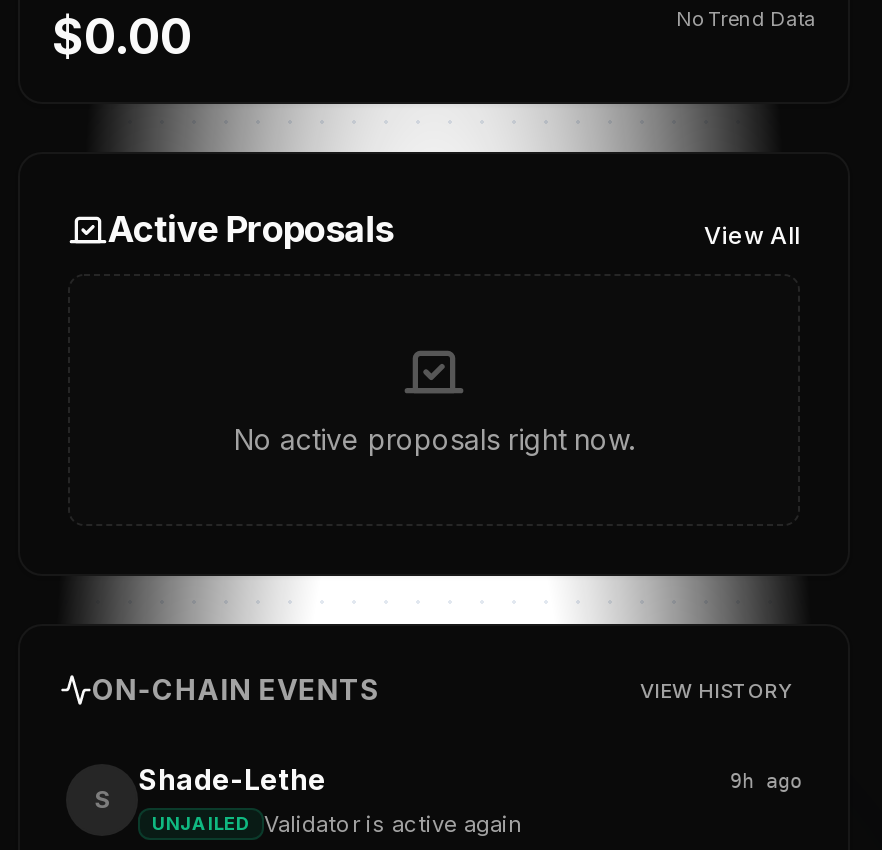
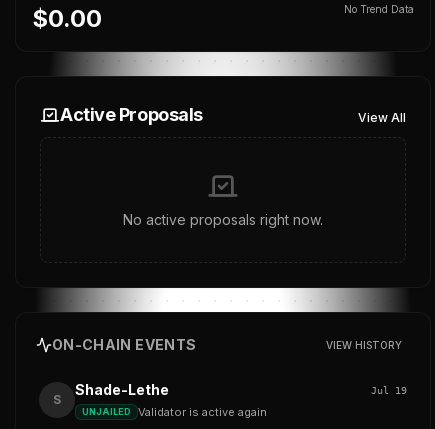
[730,769,802,791] 9h ago -> [371,384,407,395] Jul 19

